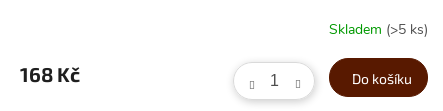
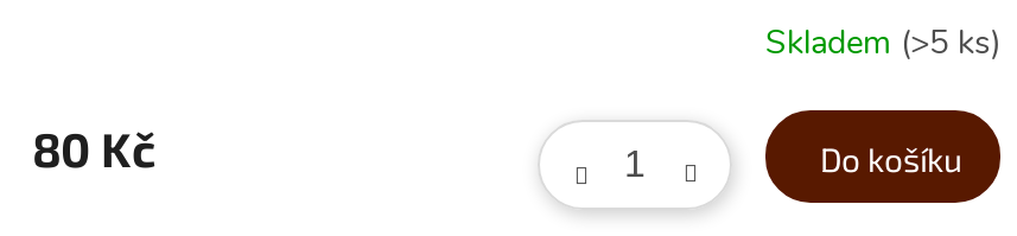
[20,62,80,86] 168 Kč -> [32,119,155,176] 80 Kč

